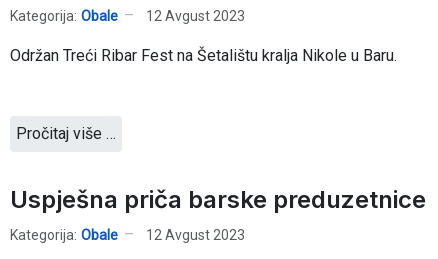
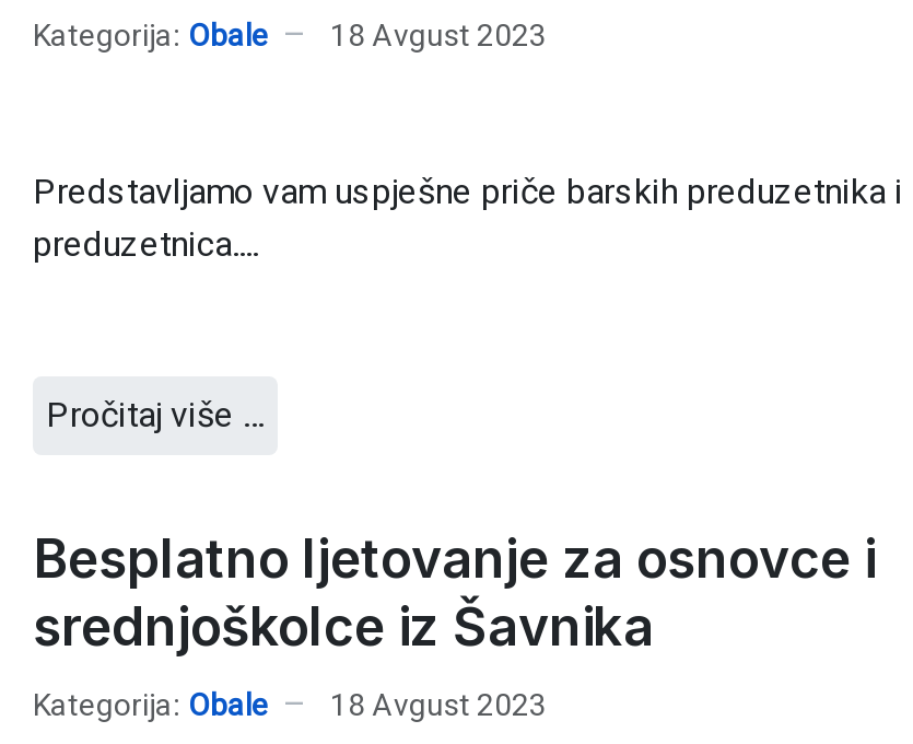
[10,8,245,24] Kategorija: Obale 12 Avgust 2023 -> [33,17,547,52] Kategorija: Obale 18 Avgust 2023
[10,46,397,65] Održan Treći Ribar Fest na Šetalištu kralja Nikole u Baru. -> [33,172,903,266] Predstavljamo vam uspješne priče barskih preduzetnika i | preduzetnica....
[10,185,426,214] Uspješna priča barske preduzetnice -> [33,528,875,660] Besplatno ljetovanje za osnovce i | srednjoškolce iz Šavnika
[10,227,245,243] Kategorija: Obale 12 Avgust 2023 -> [33,687,547,722] Kategorija: Obale 18 Avgust 2023

